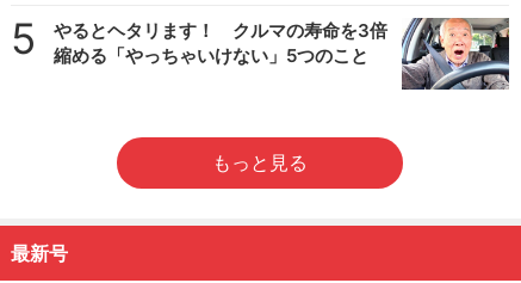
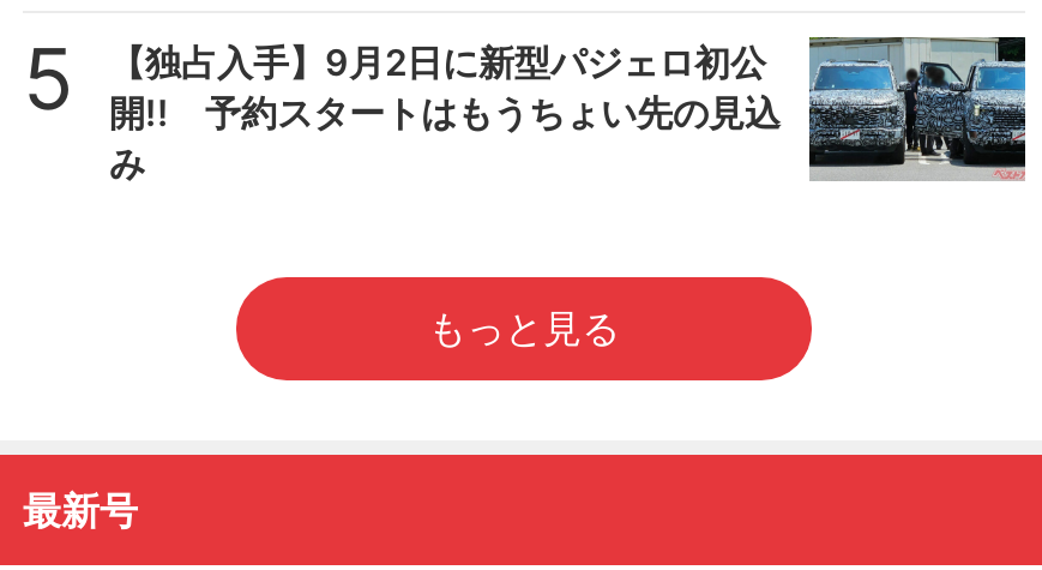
[54,17,510,90] [image] | やるとヘタリます！ クルマの寿命を3倍 | 縮める「やっちゃいけない」5つのこと -> [109,35,1028,186] [image] | 【独占入手】9月2日に新型パジェロ初公 | 開!! 予約スタートはもうちょい先の見込 | み

